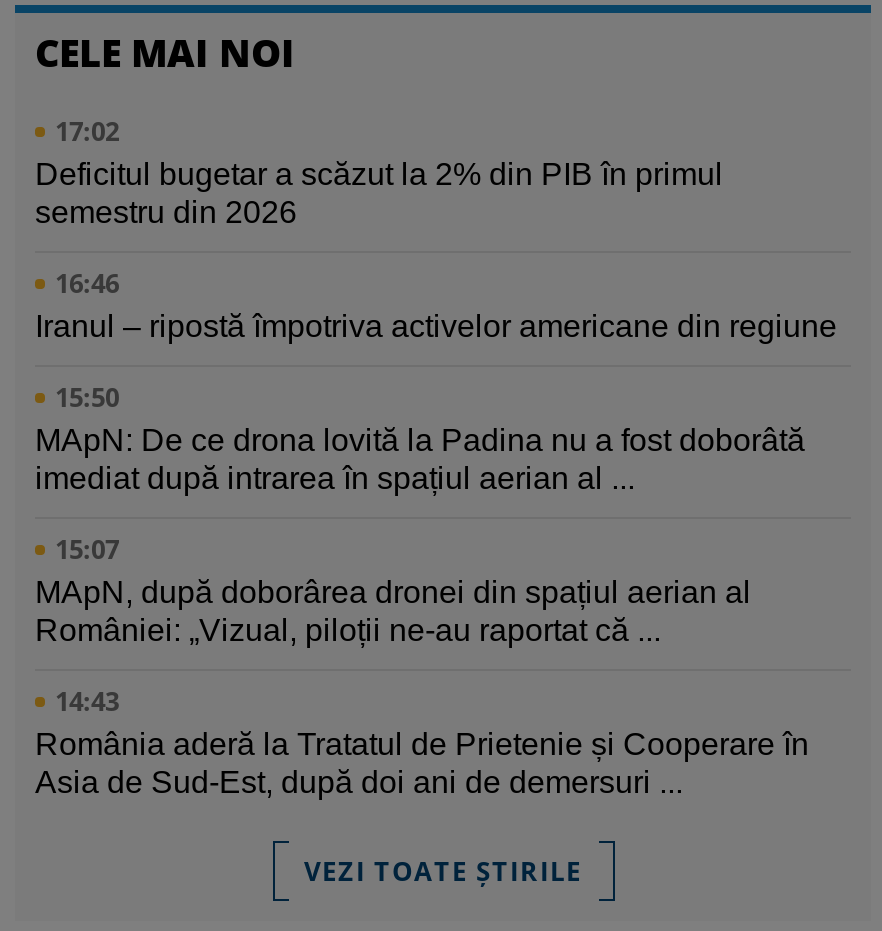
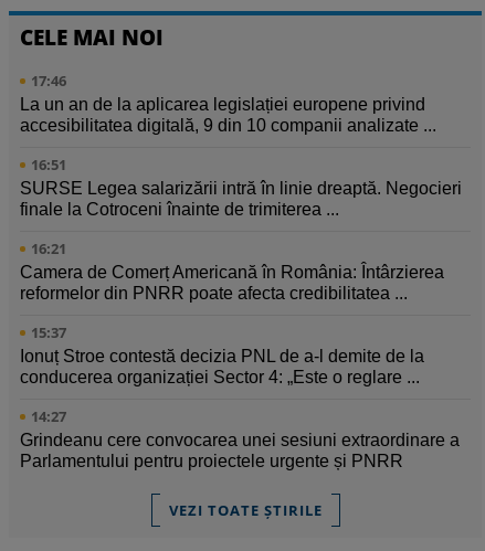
[35,113,723,229] 17:02 | Deficitul bugetar a scăzut la 2% din PIB în primul | semestru din 2026 -> [20,71,436,135] 17:46 | La un an de la aplicarea legislației europene privind | accesibilitatea digitală, 9 din 10 companii analizate ...
[35,265,837,343] 16:46 | Iranul – ripostă împotriva activelor americane din regiune -> [20,155,462,219] 16:51 | SURSE Legea salarizării intră în linie dreaptă. Negocieri | finale la Cotroceni înainte de trimiterea ...
[35,379,805,495] 15:50 | MApN: De ce drona lovită la Padina nu a fost doborâtă | imediat după intrarea în spațiul aerian al ... -> [20,239,444,303] 16:21 | Camera de Comerț Americană în România: Întârzierea | reformelor din PNRR poate afecta credibilitatea ...
[35,531,751,647] 15:07 | MApN, după doborârea dronei din spațiul aerian al | României: „Vizual, piloții ne-au raportat că ... -> [20,323,424,387] 15:37 | Ionuț Stroe contestă decizia PNL de a-l demite de la | conducerea organizației Sector 4: „Este o reglare ...
[35,683,809,799] 14:43 | România aderă la Tratatul de Prietenie și Cooperare în | Asia de Sud-Est, după doi ani de demersuri ... -> [20,406,460,471] 14:27 | Grindeanu cere convocarea unei sesiuni extraordinare a | Parlamentului pentru proiectele urgente și PNRR

